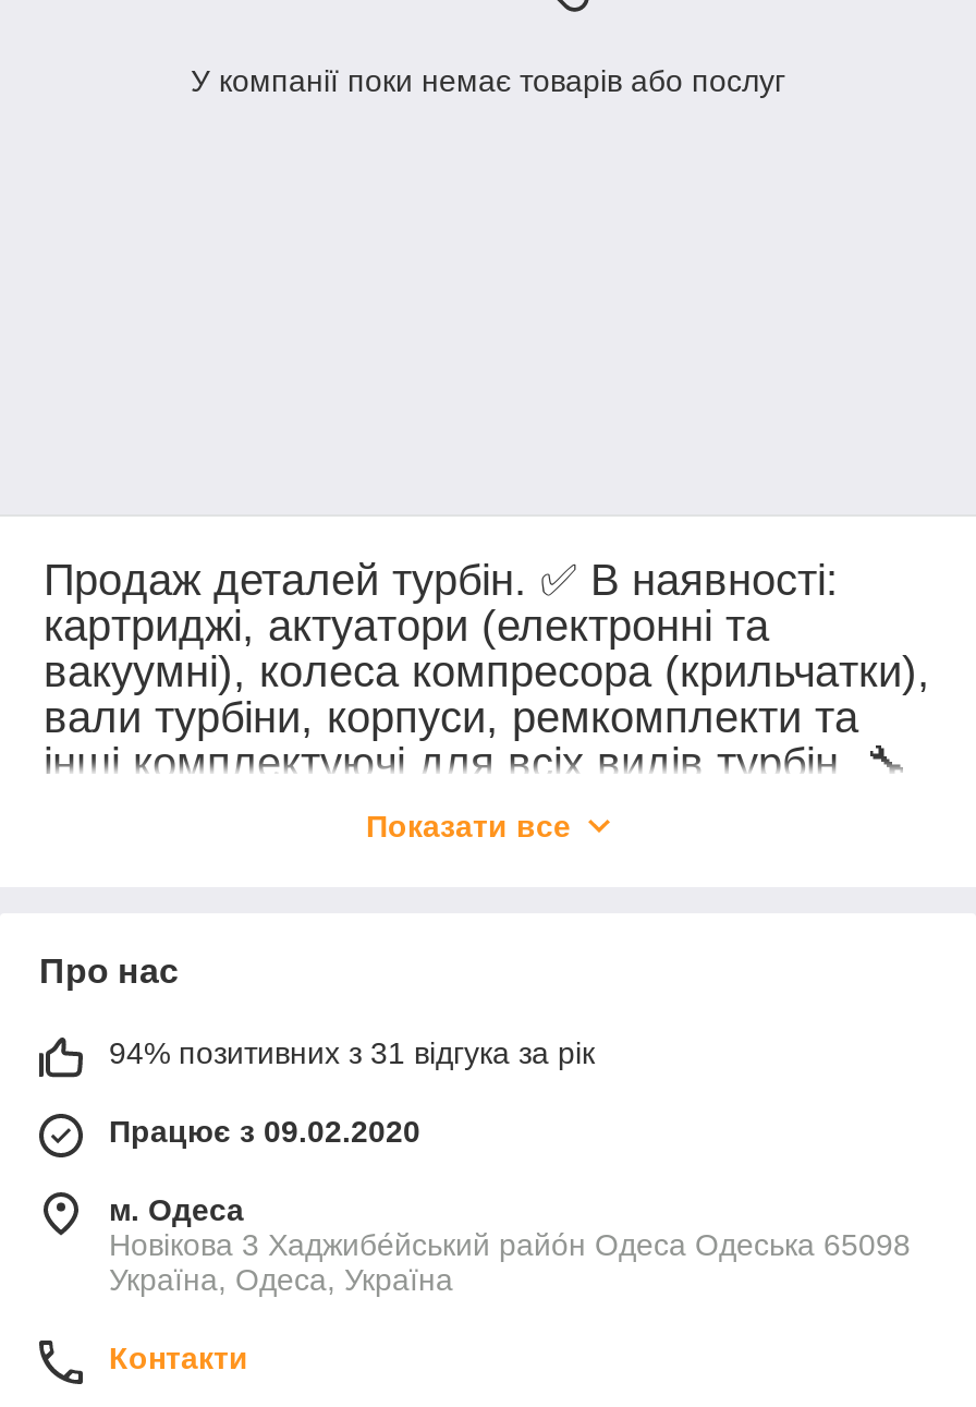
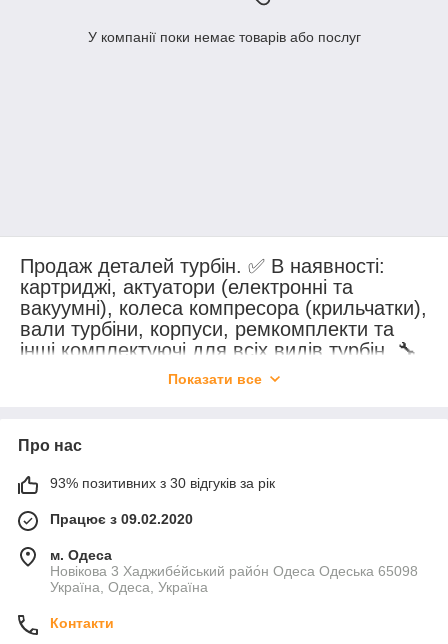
[109,1036,595,1071] 94% позитивних з 31 відгука за рік -> [50,475,275,491] 93% позитивних з 30 відгуків за рік

